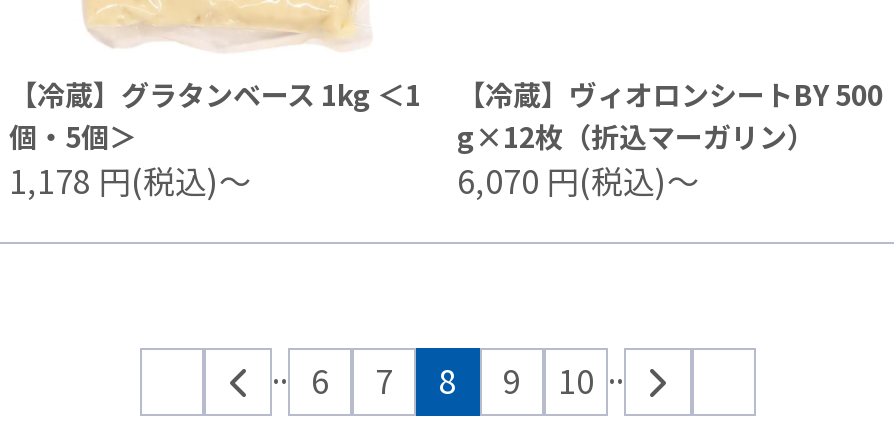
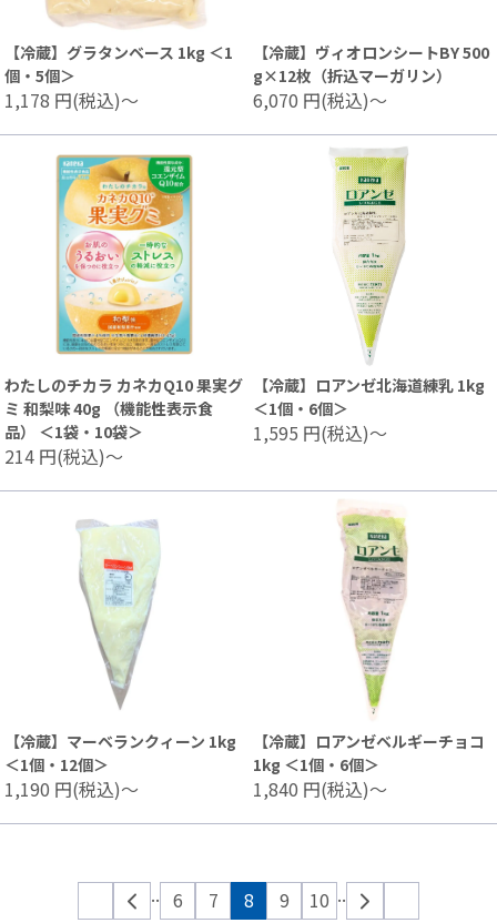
none -> [5,154,244,469] [image] | わたしのチカラ カネカQ10 果実グ | ミ 和梨味 40g （機能性表示食 | 品） ＜1袋・10袋＞ | 214 円(税込)～
none -> [5,519,237,802] [image] | 【冷蔵】マーベランクィーン 1kg | ＜1個・12個＞ | 1,190 円(税込)～
none -> [253,146,485,446] [image] | 【冷蔵】ロアンゼ北海道練乳 1kg | ＜1個・6個＞ | 1,595 円(税込)～
none -> [253,500,485,802] [image] | 【冷蔵】ロアンゼベルギーチョコ | 1kg ＜1個・6個＞ | 1,840 円(税込)～

